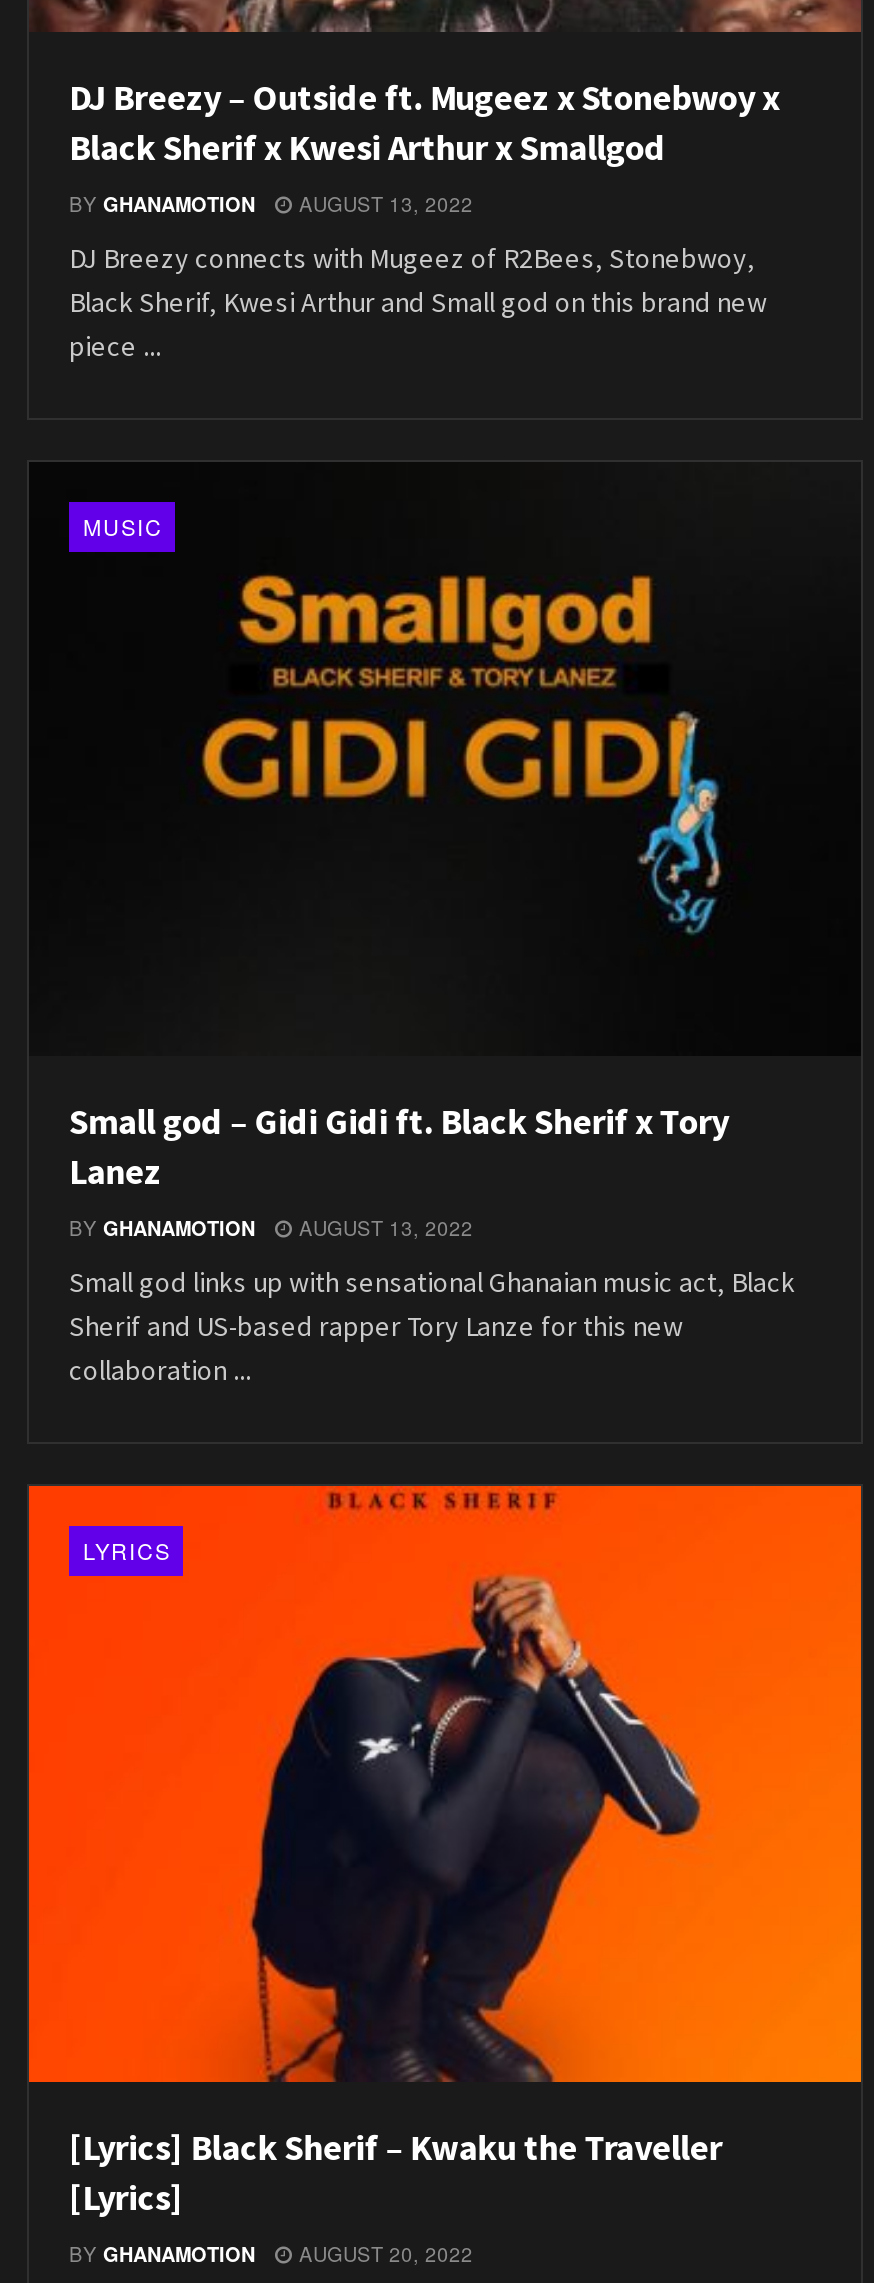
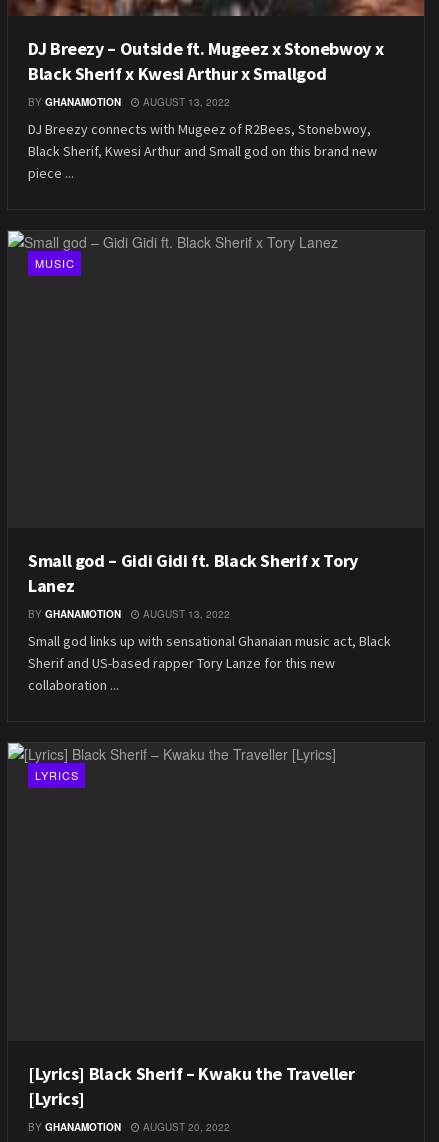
[29,462,859,1052] [image] -> none
[27,1484,863,2084] [image] -> none

